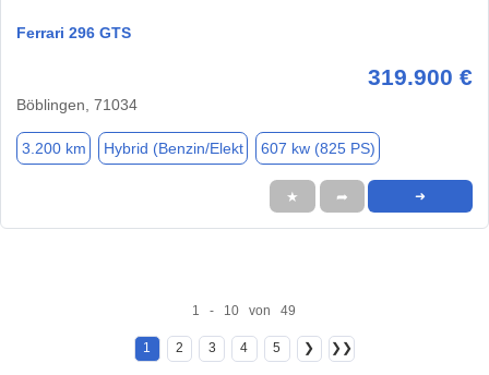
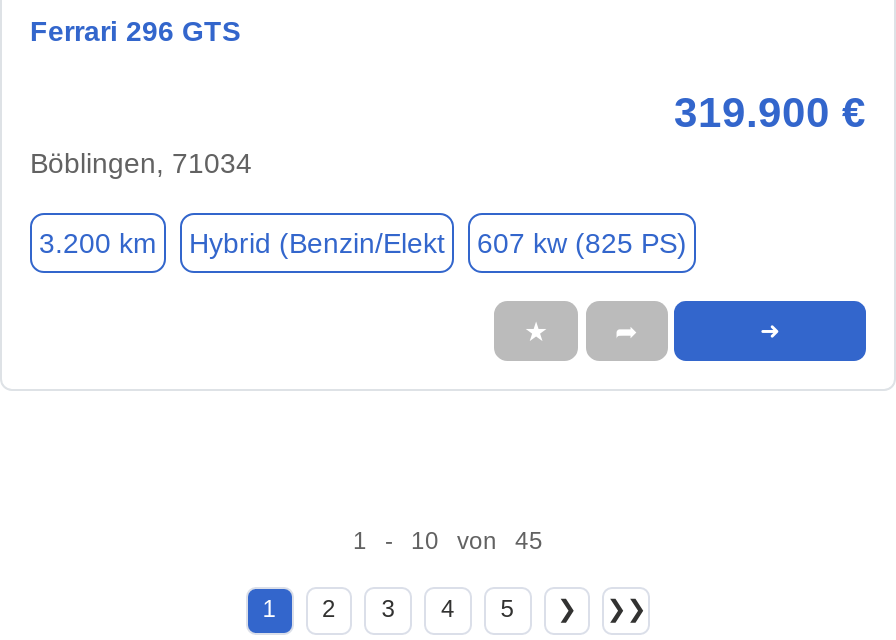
[193,303,296,318] 1 - 10 von 49 -> [353,527,543,555] 1 - 10 von 45

